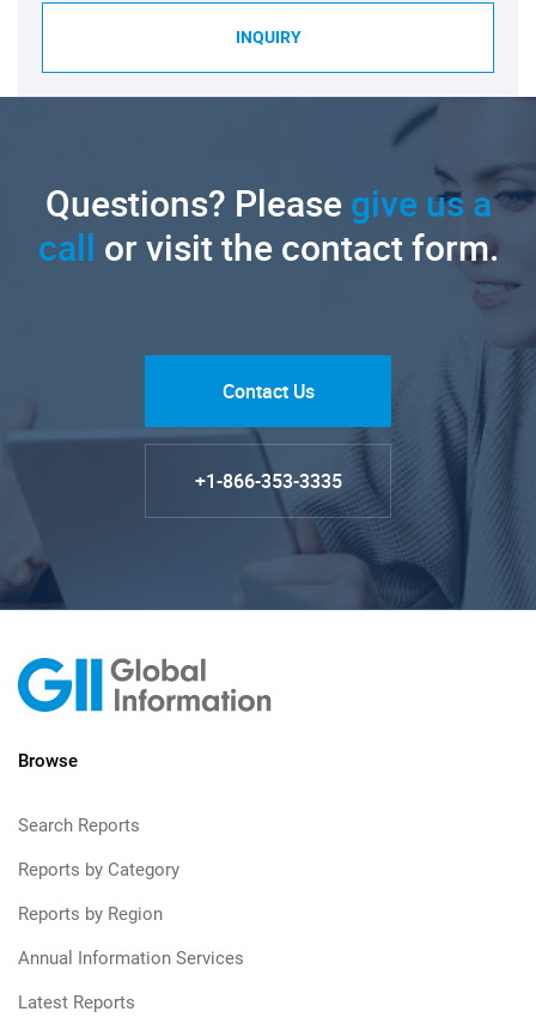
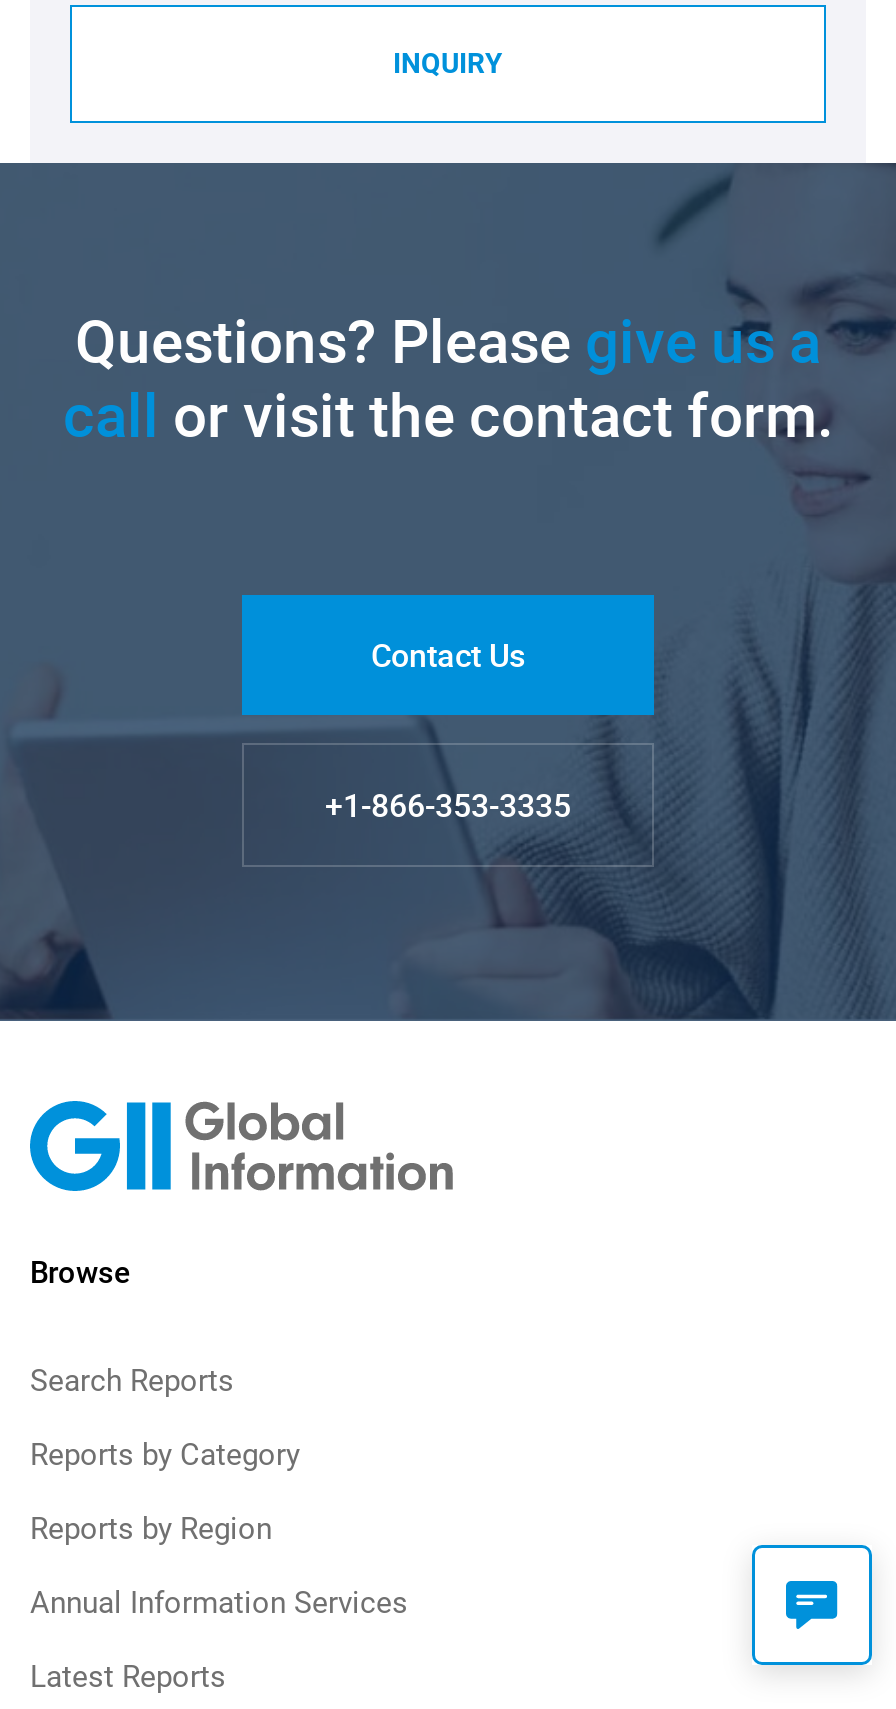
none -> [750,1543,874,1669] [image]

